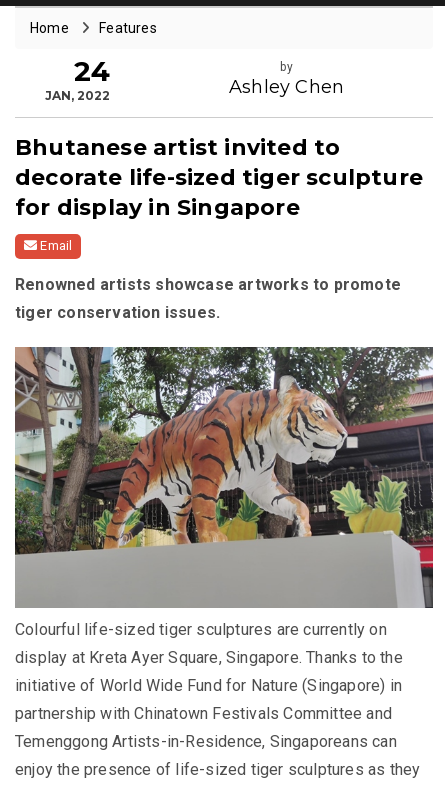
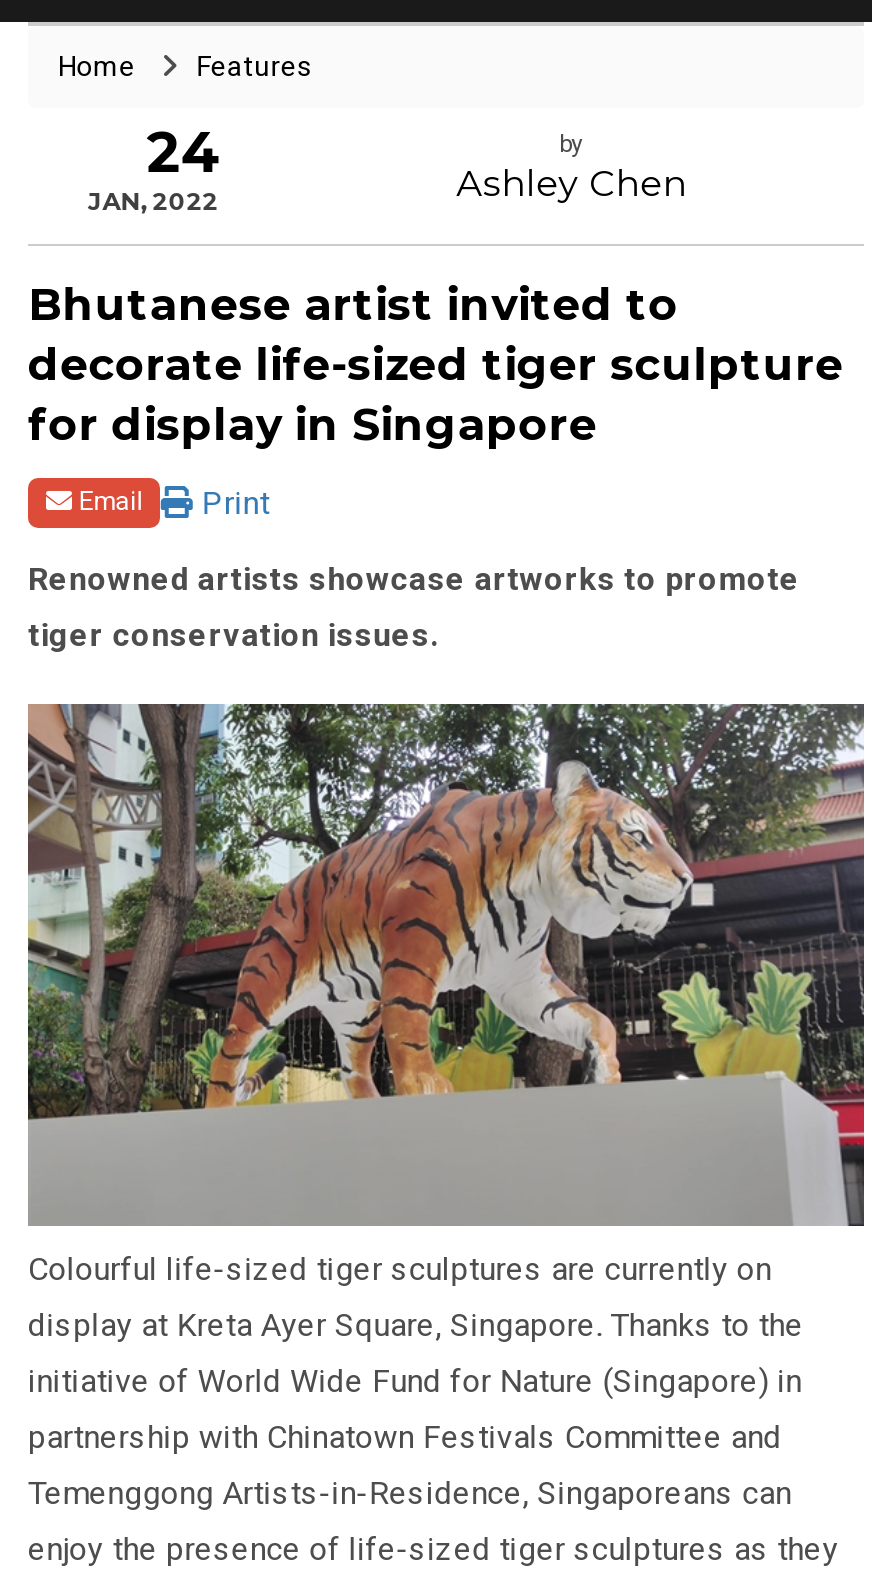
none -> [193,483,270,521] Print

